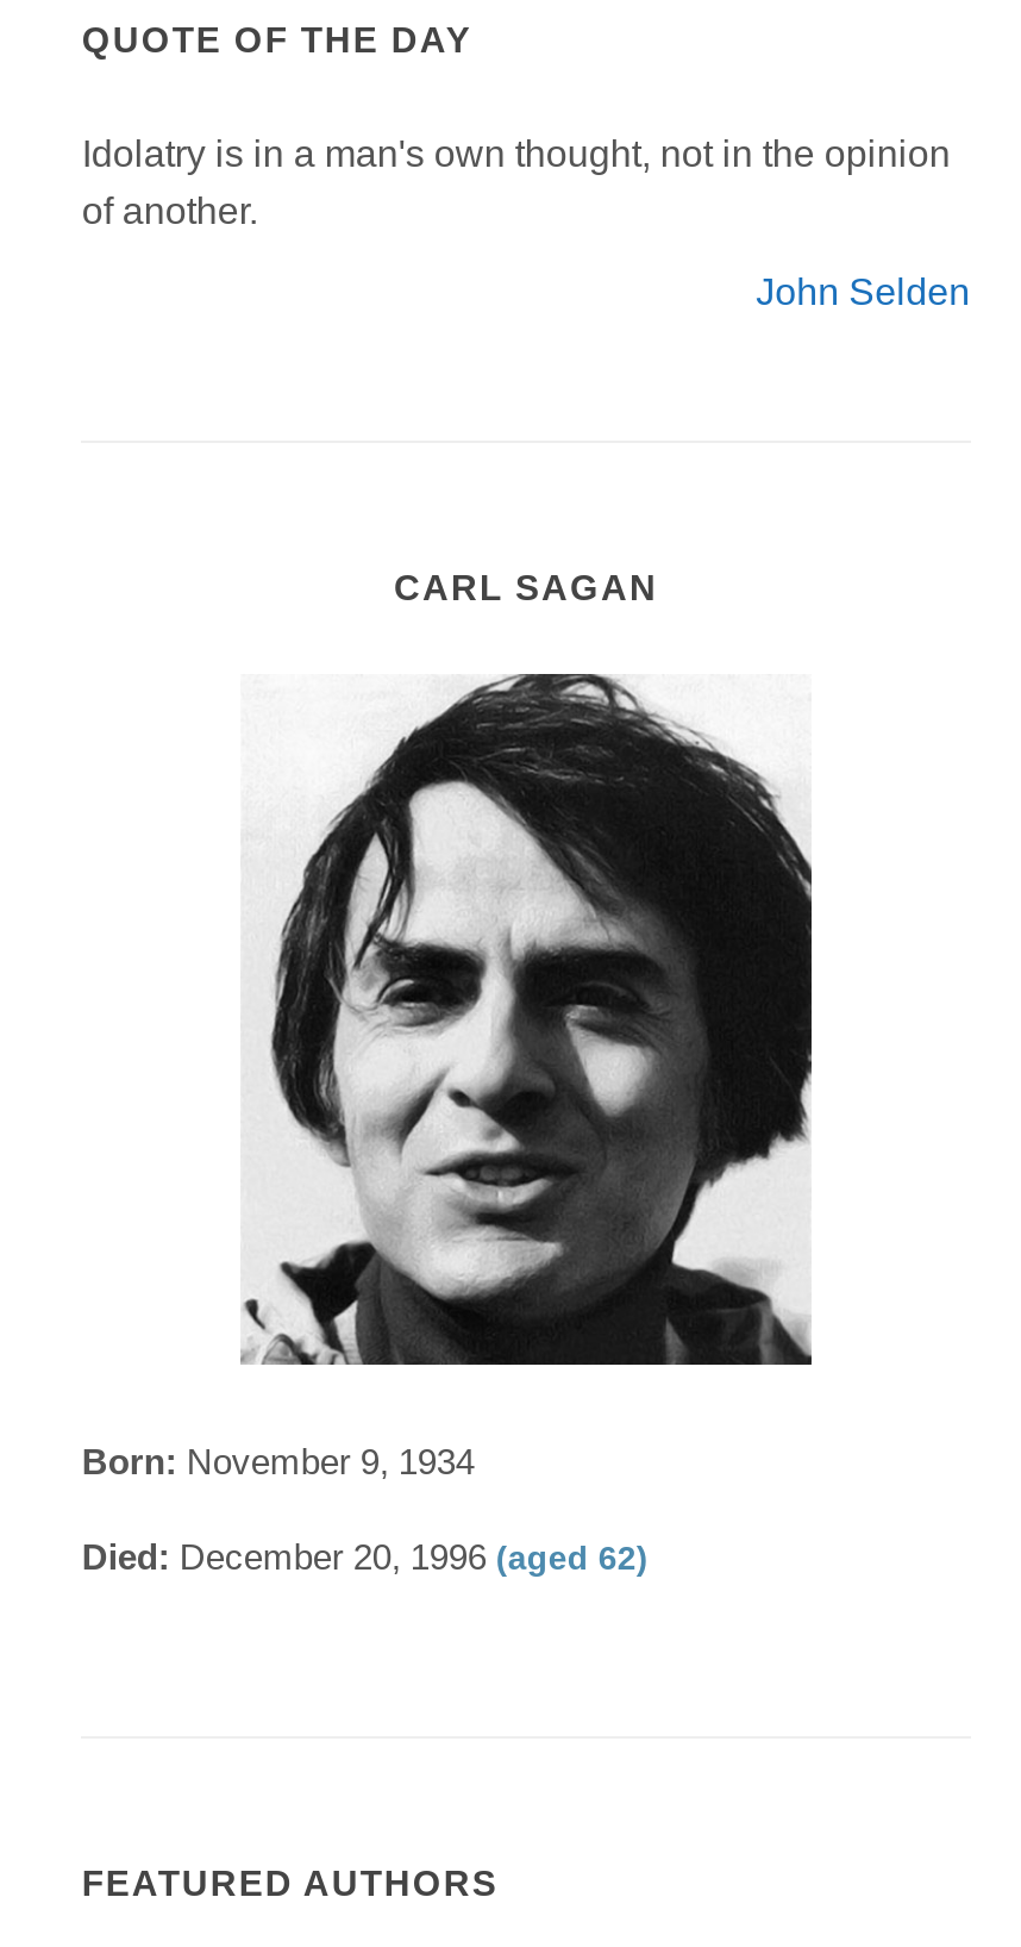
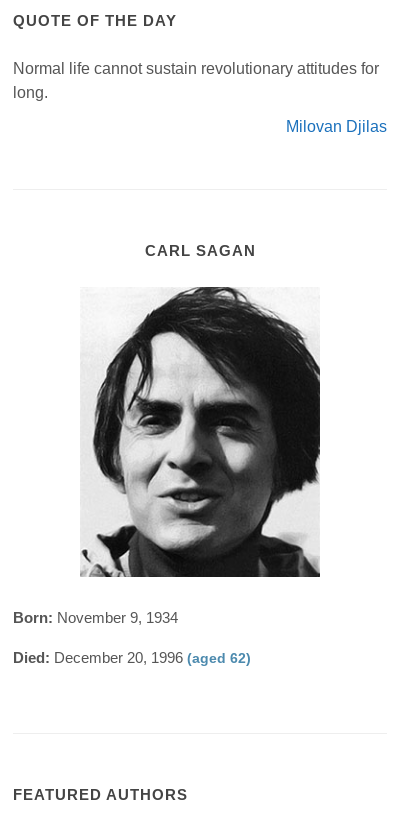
[82,132,951,230] Idolatry is in a man's own thought, not in the opinion | of another. -> [13,60,379,101] Normal life cannot sustain revolutionary attitudes for | long.
[756,271,970,311] John Selden -> [286,118,387,135] Milovan Djilas

